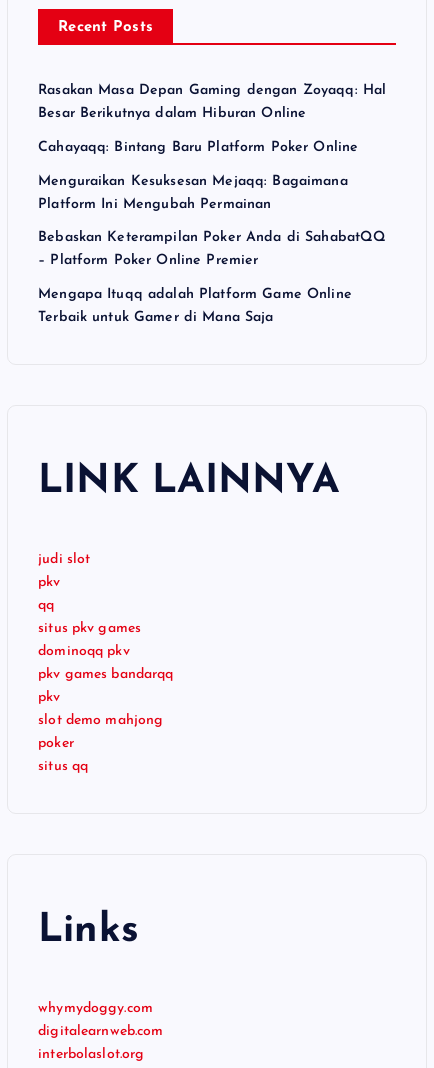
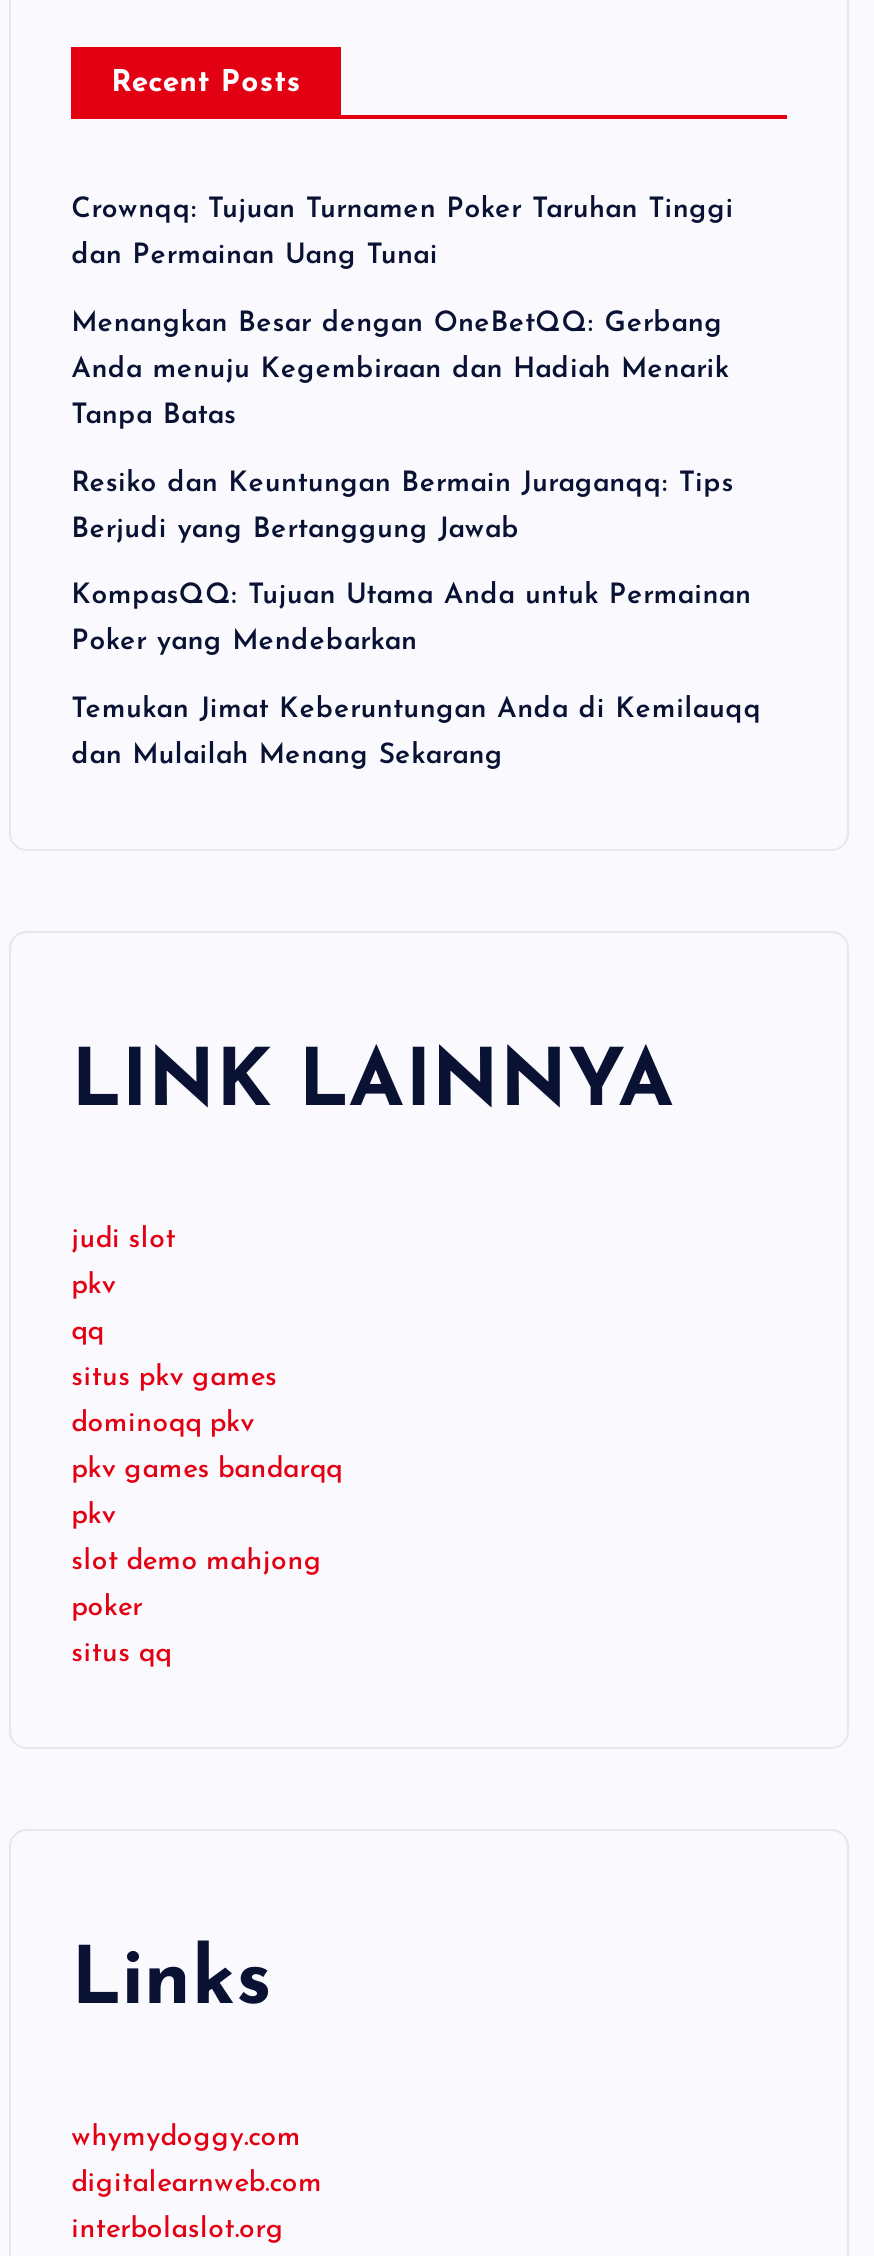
[38,83,386,325] Rasakan Masa Depan Gaming dengan Zoyaqq: Hal | Besar Berikutnya dalam Hiburan Online | Cahayaqq: Bintang Baru Platform Poker Online | Menguraikan Kesuksesan Mejaqq: Bagaimana | Platform Ini Mengubah Permainan | Bebaskan Keterampilan Poker Anda di SahabatQQ | – Platform Poker Online Premier | Mengapa Ituqq adalah Platform Game Online | Terbaik untuk Gamer di Mana Saja -> [71,196,762,770] Crownqq: Tujuan Turnamen Poker Taruhan Tinggi | dan Permainan Uang Tunai | Menangkan Besar dengan OneBetQQ: Gerbang | Anda menuju Kegembiraan dan Hadiah Menarik | Tanpa Batas | Resiko dan Keuntungan Bermain Juraganqq: Tips | Berjudi yang Bertanggung Jawab | KompasQQ: Tujuan Utama Anda untuk Permainan | Poker yang Mendebarkan | Temukan Jimat Keberuntungan Anda di Kemilauqq | dan Mulailah Menang Sekarang

